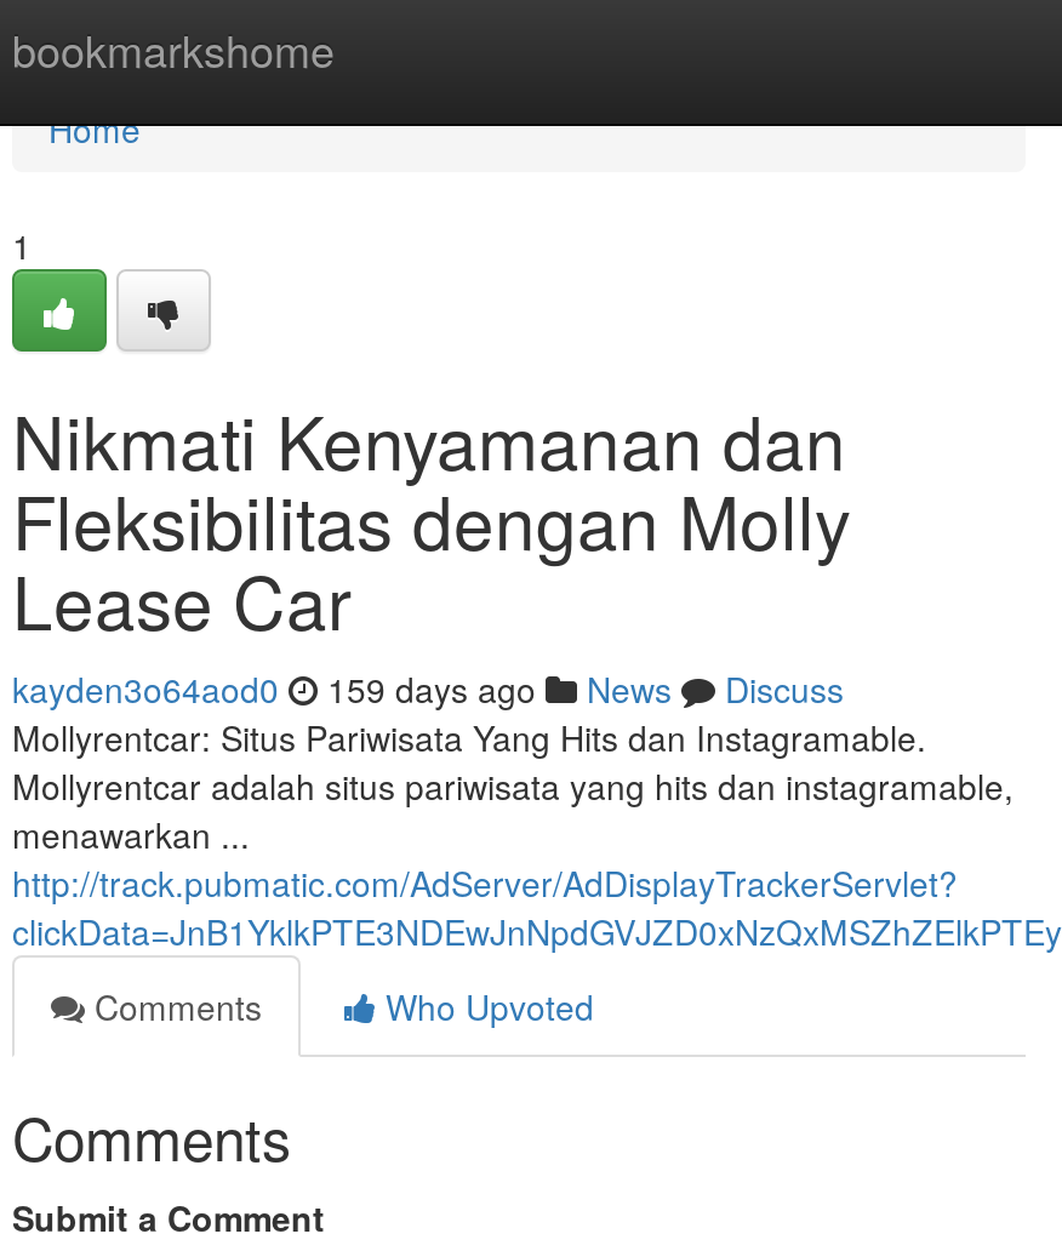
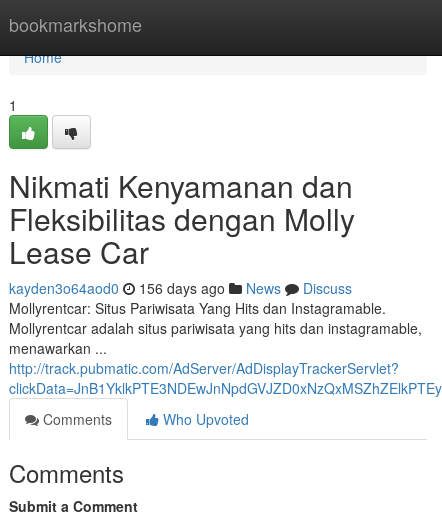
[12,664,844,713] kayden3o64aod0 159 days ago News Discuss -> [9,278,352,298] kayden3o64aod0 156 days ago News Discuss

